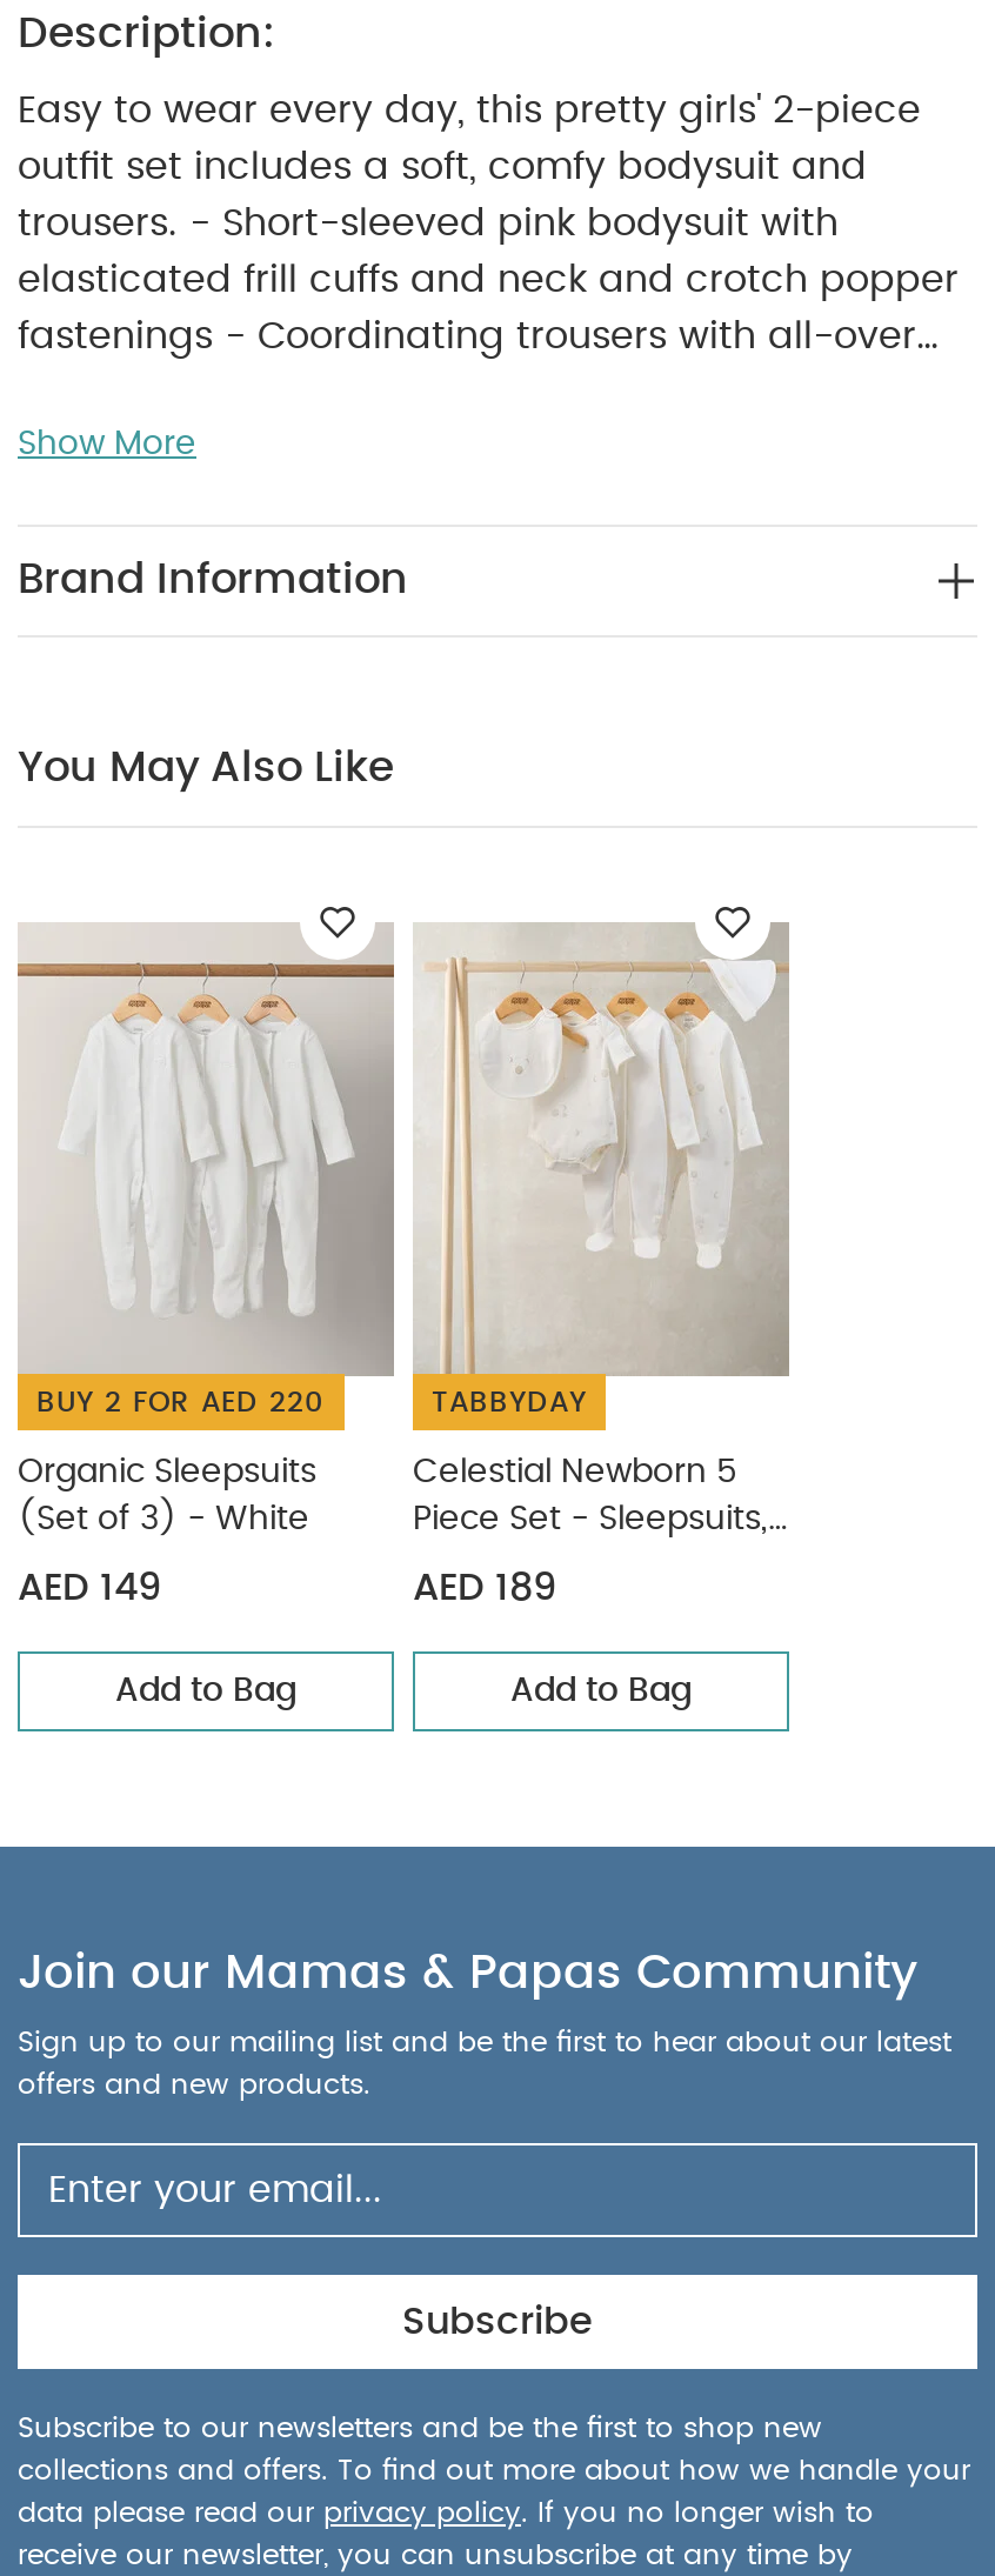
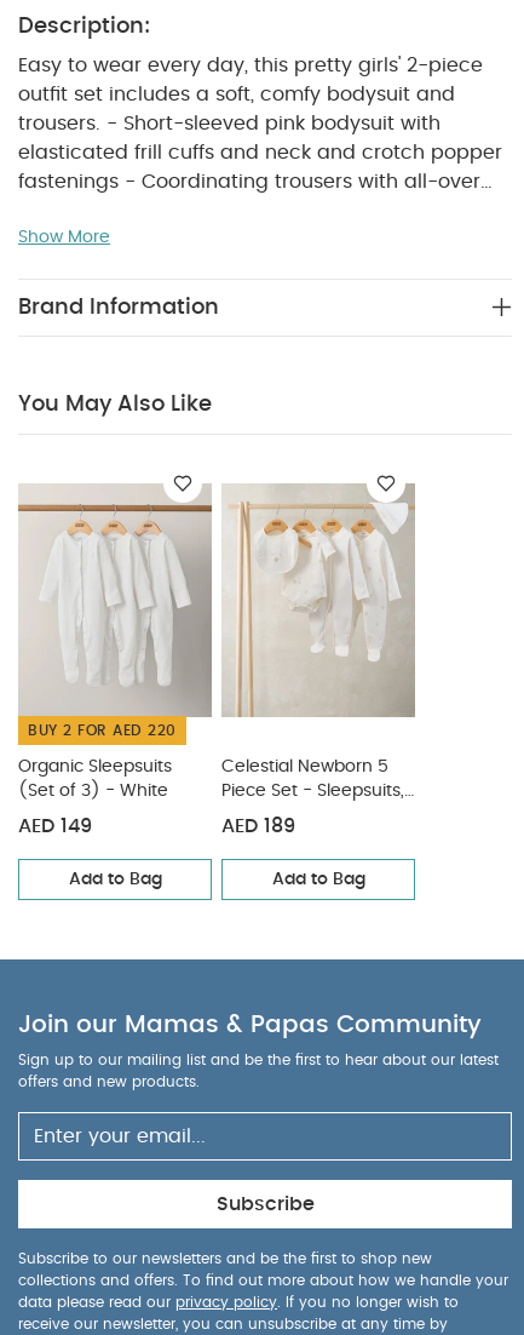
[432,1388,587,1416] TABBYDAY -> none

